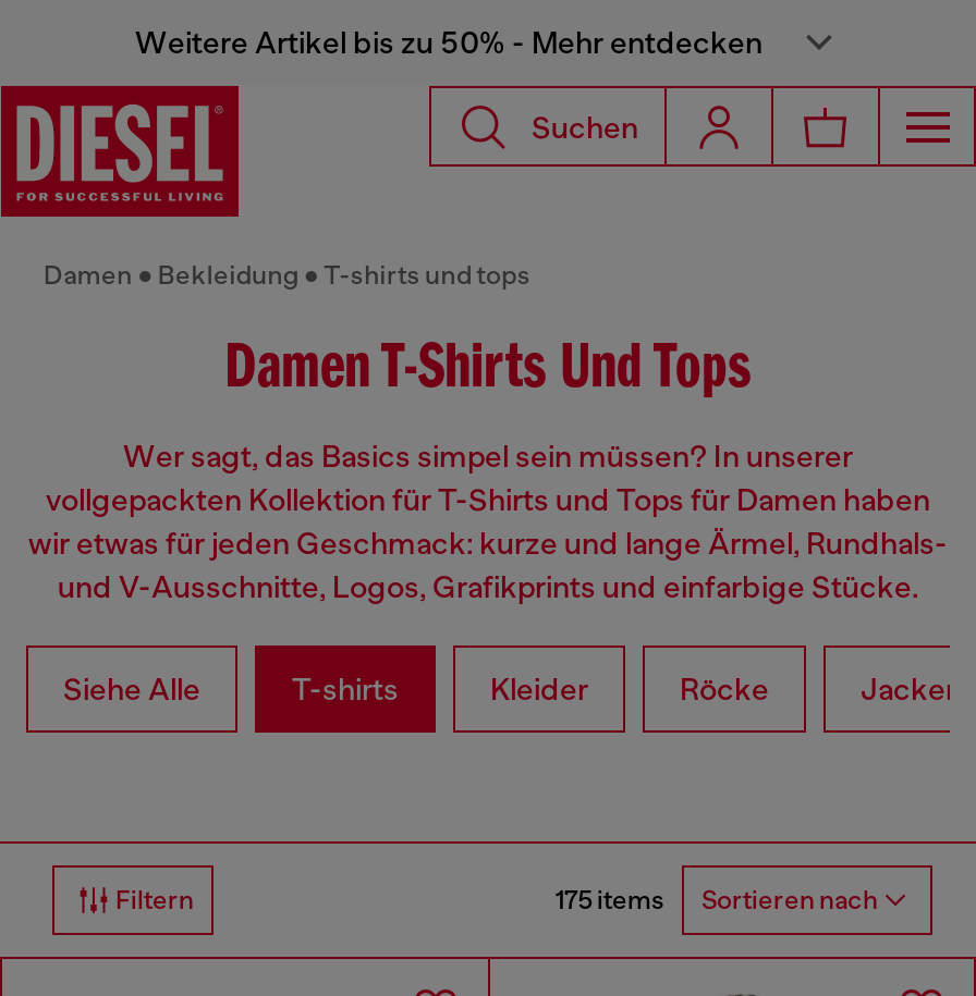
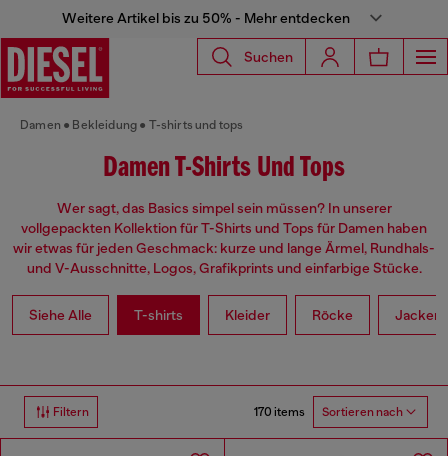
[556,885,878,916] 175 items Sortieren nach -> [254,405,403,419] 170 items Sortieren nach

